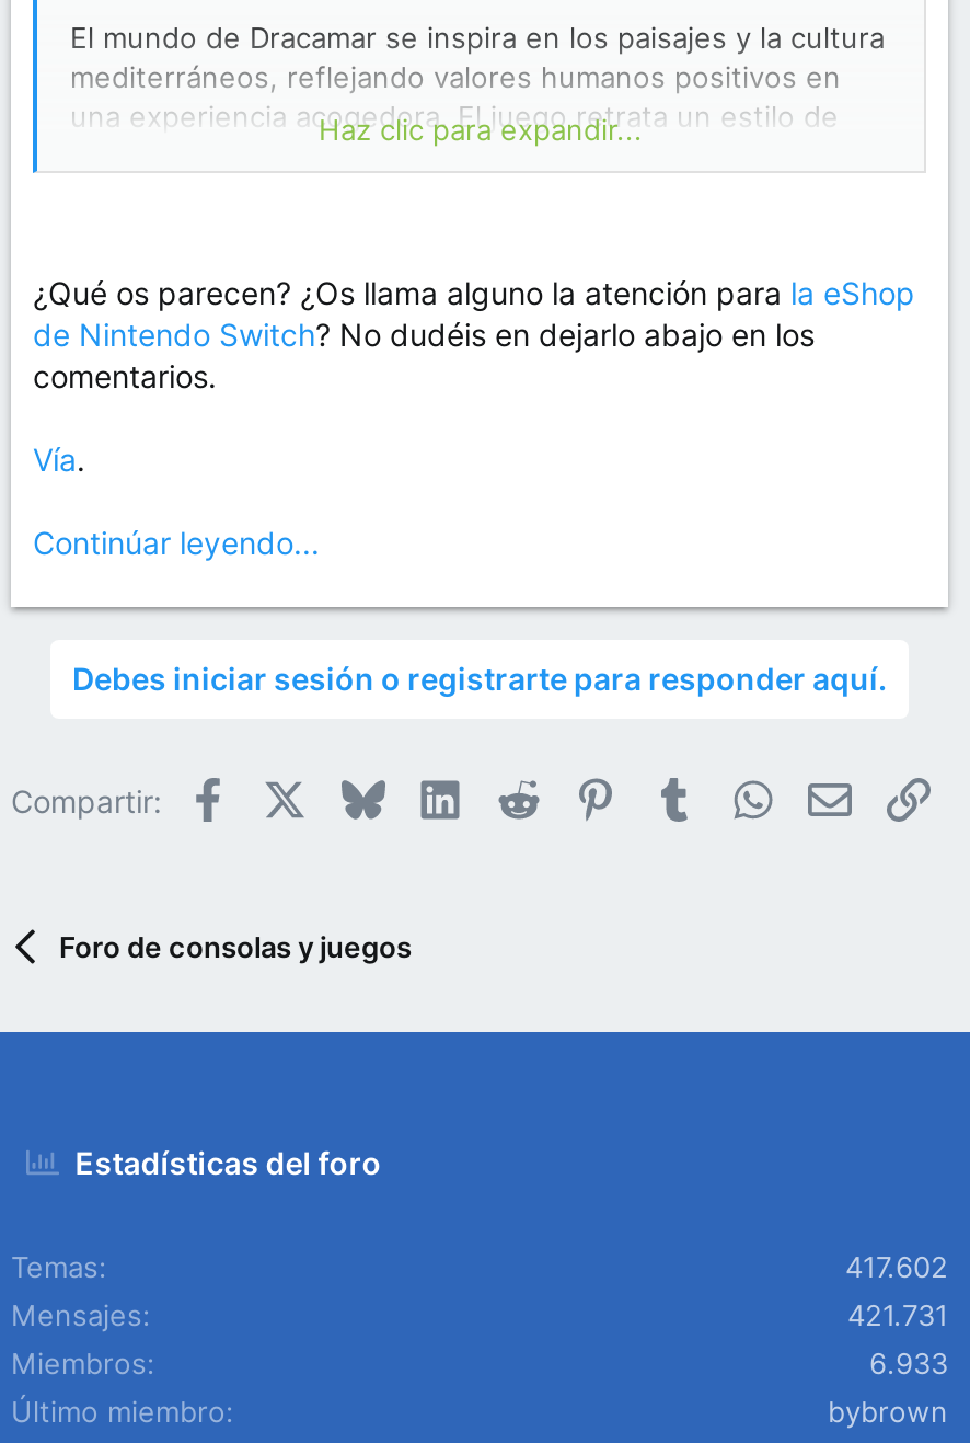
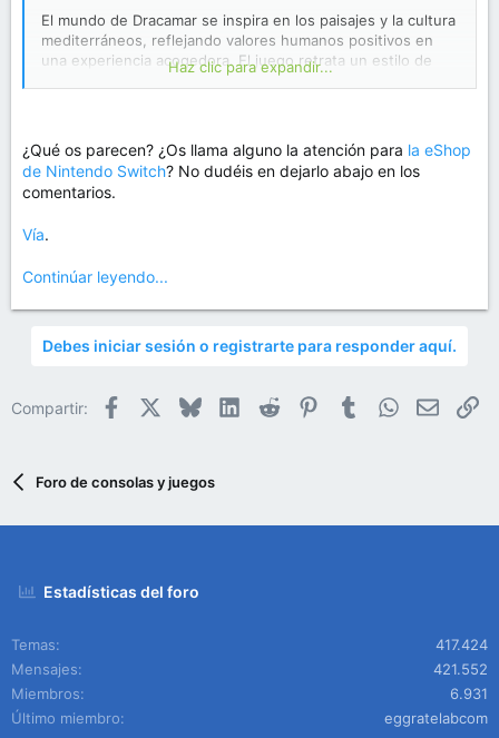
[845,1248,948,1283] 417.602 -> [436,635,488,653] 417.424
[847,1296,948,1331] 421.731 -> [433,660,488,677] 421.552
[869,1345,948,1380] 6.933 -> [450,684,488,702] 6.931
[828,1393,948,1428] bybrown -> [384,709,488,726] eggratelabcom

